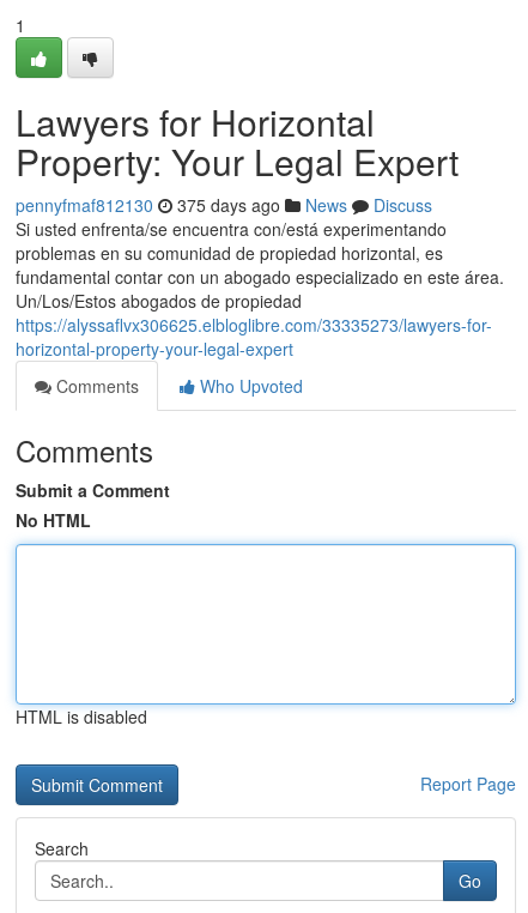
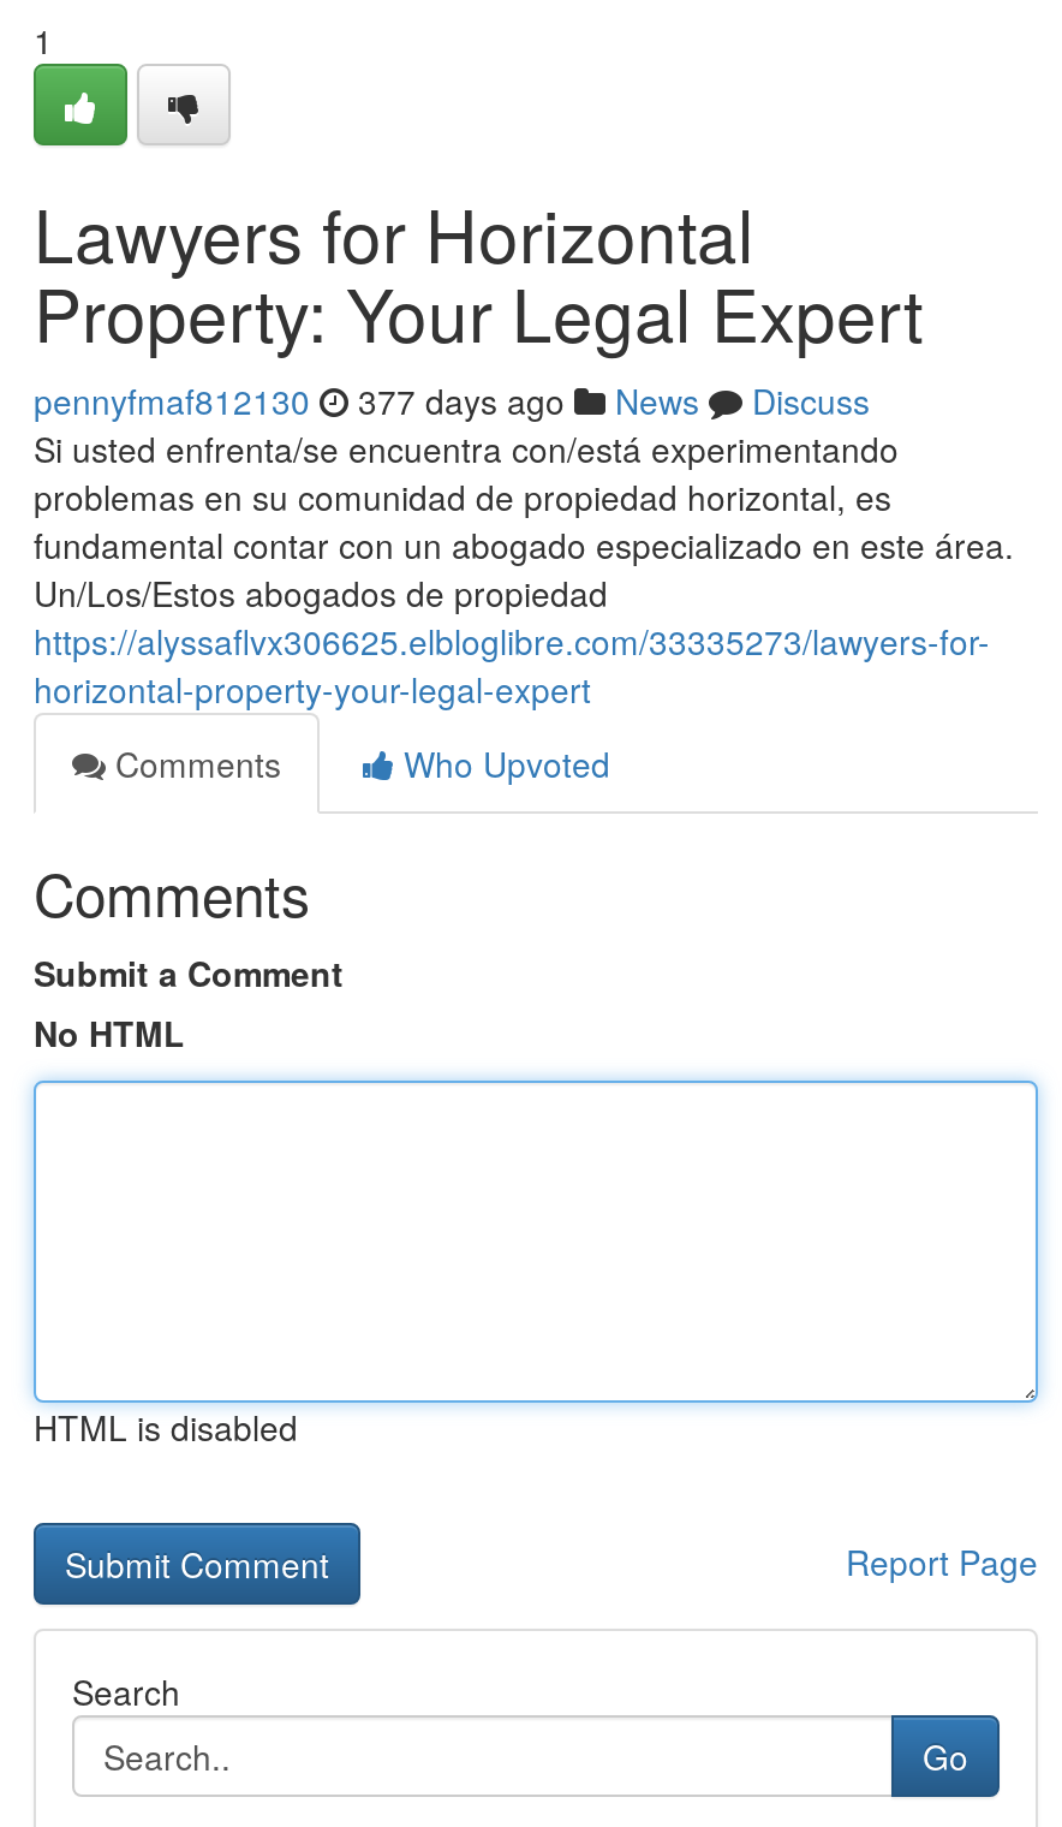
[16,193,432,217] pennyfmaf812130 375 days ago News Discuss -> [34,376,870,424] pennyfmaf812130 377 days ago News Discuss

